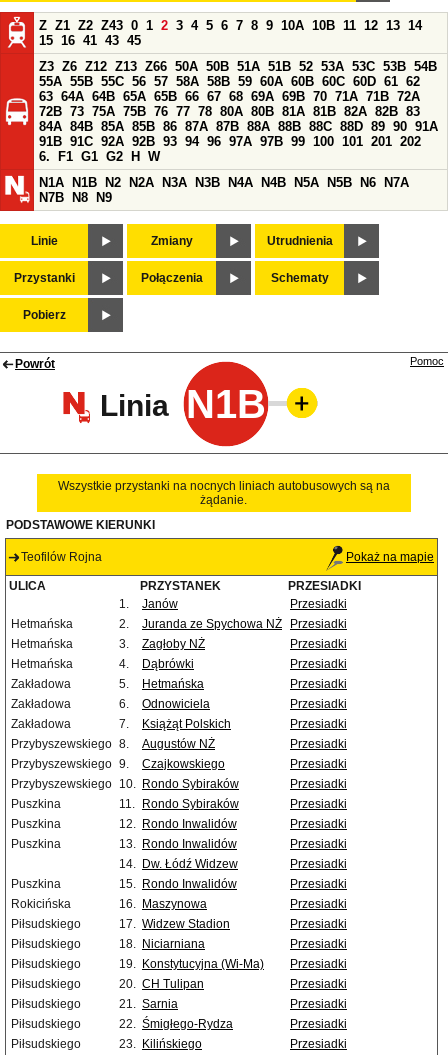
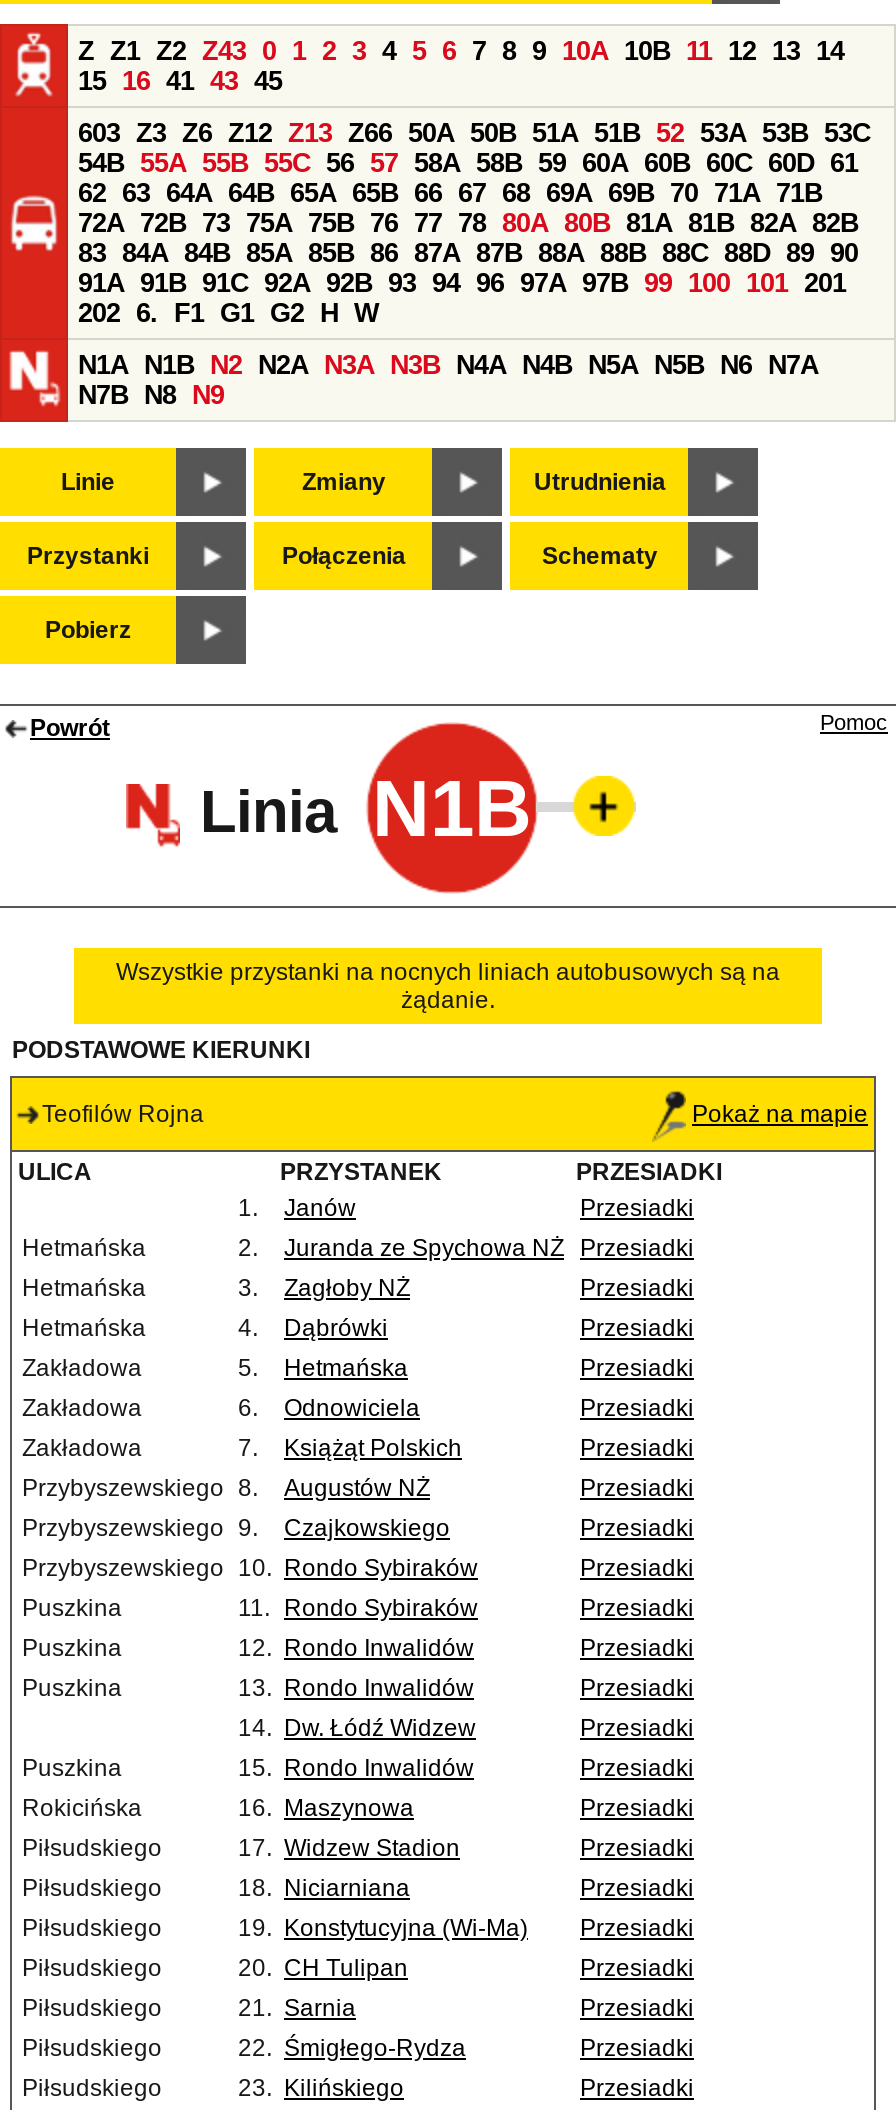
[39,59,438,164] Z3 Z6 Z12 Z13 Z66 50A 50B 51A 51B 52 53A 53C 53B 54B | 55A 55B 55C 56 57 58A 58B 59 60A 60B 60C 60D 61 62 | 63 64A 64B 65A 65B 66 67 68 69A 69B 70 71A 71B 72A | 72B 73 75A 75B 76 77 78 80A 80B 81A 81B 82A 82B 83 | 84A 84B 85A 85B 86 87A 87B 88A 88B 88C 88D 89 90 91A | 91B 91C 92A 92B 93 94 96 97A 97B 99 100 101 201 202 | 6. F1 G1 G2 H W -> [78,118,870,328] 603 Z3 Z6 Z12 Z13 Z66 50A 50B 51A 51B 52 53A 53B 53C | 54B 55A 55B 55C 56 57 58A 58B 59 60A 60B 60C 60D 61 | 62 63 64A 64B 65A 65B 66 67 68 69A 69B 70 71A 71B | 72A 72B 73 75A 75B 76 77 78 80A 80B 81A 81B 82A 82B | 83 84A 84B 85A 85B 86 87A 87B 88A 88B 88C 88D 89 90 | 91A 91B 91C 92A 92B 93 94 96 97A 97B 99 100 101 201 | 202 6. F1 G1 G2 H W

